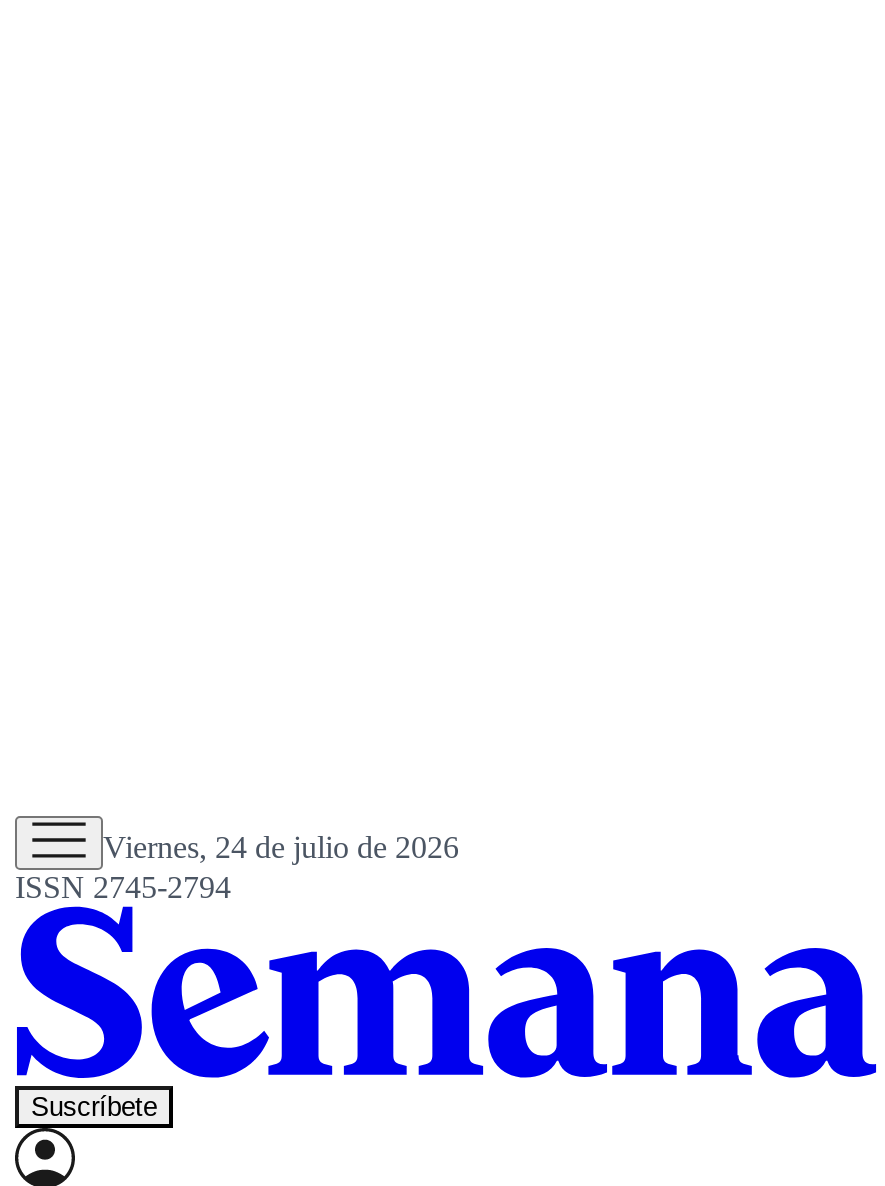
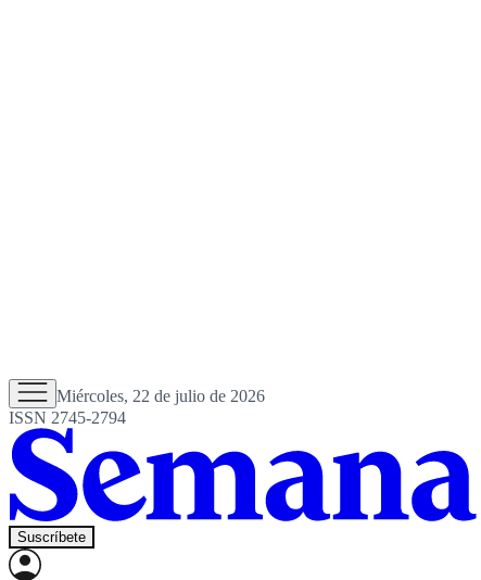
[103,830,459,864] Viernes, 24 de julio de 2026 -> [56,387,265,405] Miércoles, 22 de julio de 2026

